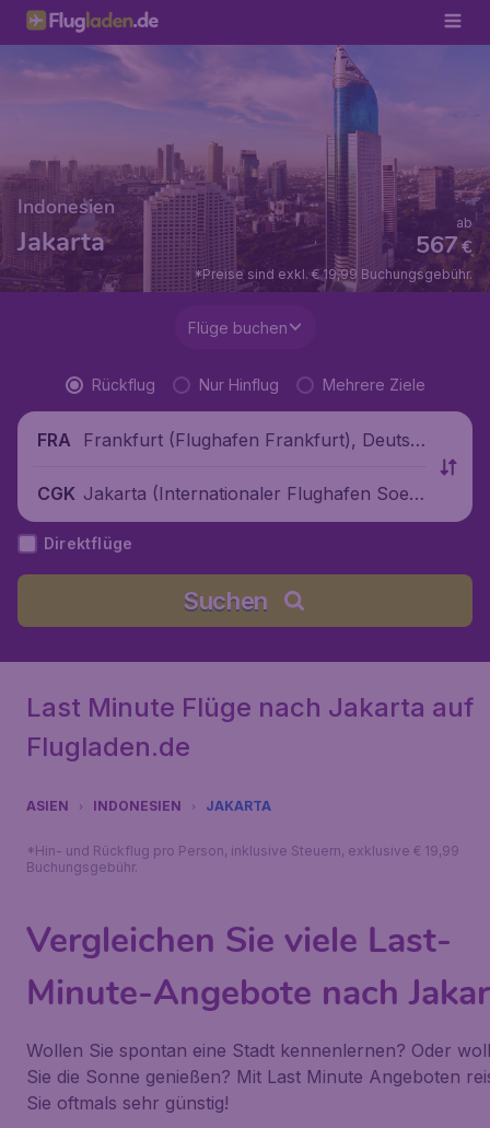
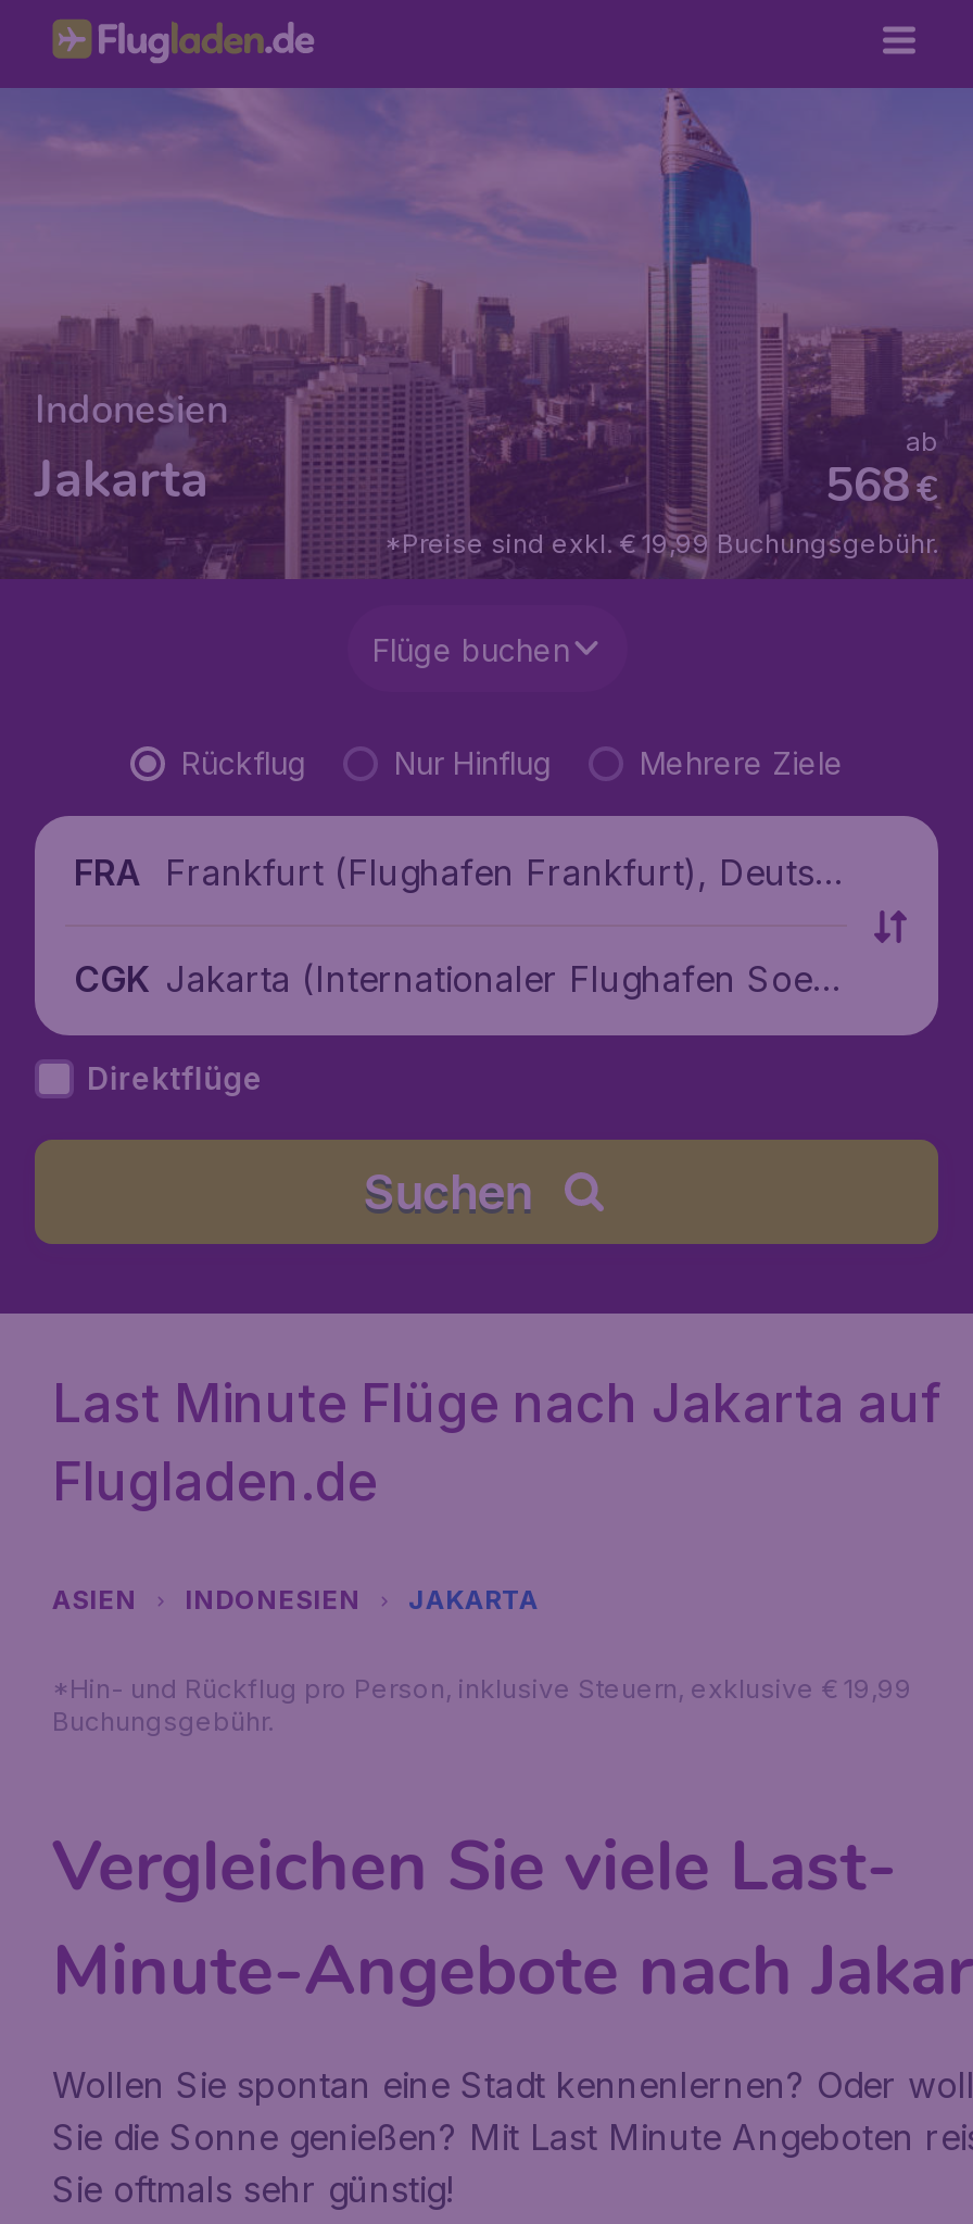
[416,229,458,261] 567 -> [825,453,910,518] 568

